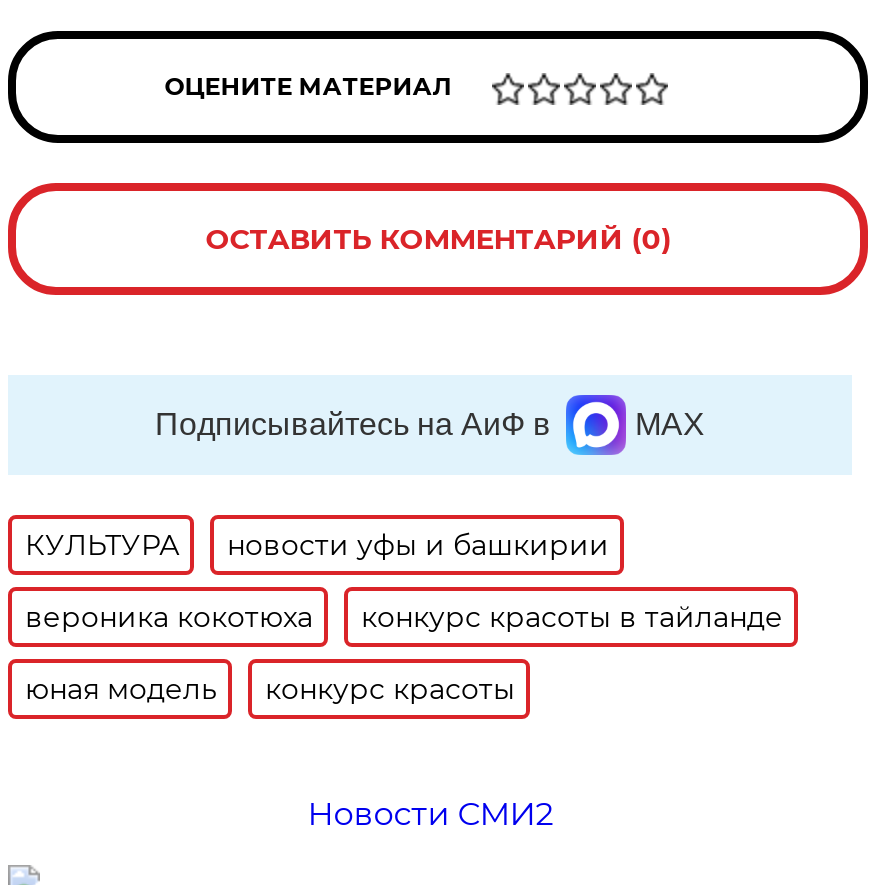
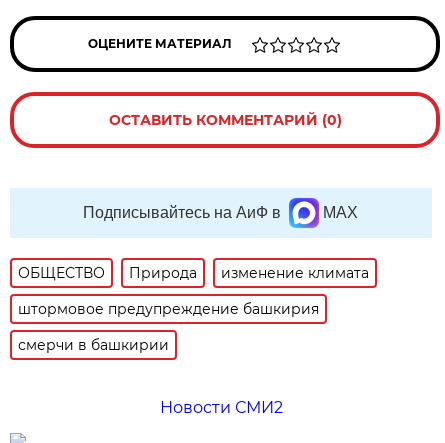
[25,527,609,563] КУЛЬТУРА | новости уфы и башкирии -> [18,264,369,282] ОБЩЕСТВО | Природа | изменение климата
[25,599,783,635] вероника кокотюха | конкурс красоты в тайланде -> [18,300,319,318] штормовое предупреждение башкирия
[25,671,515,707] юная модель | конкурс красоты -> [18,336,169,354] смерчи в башкирии

